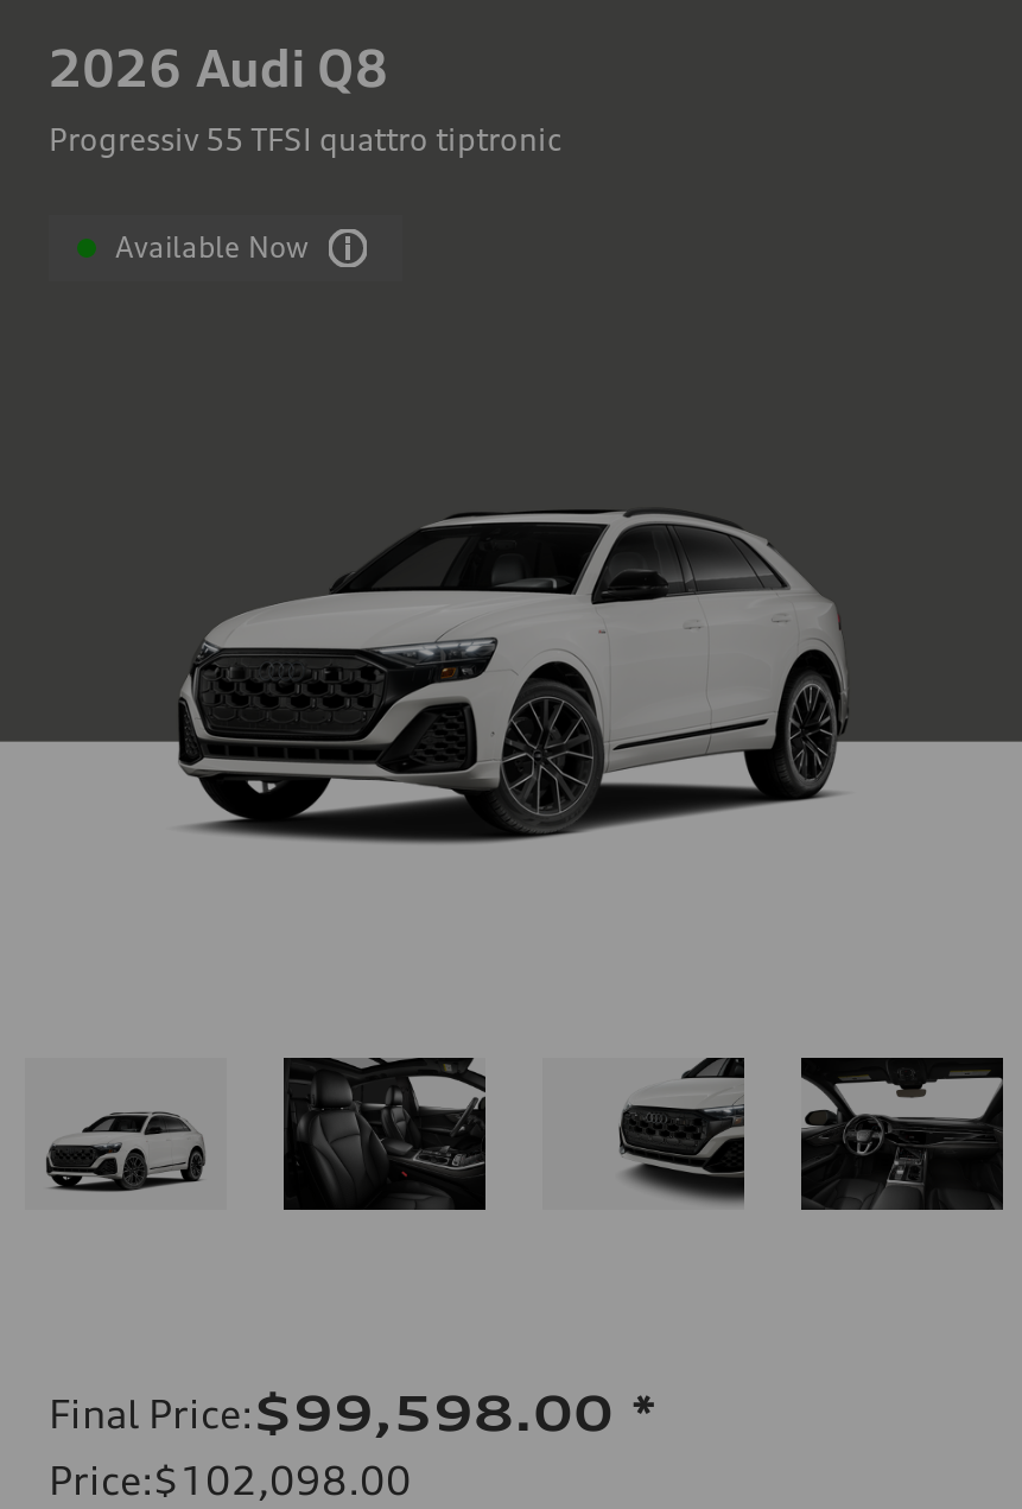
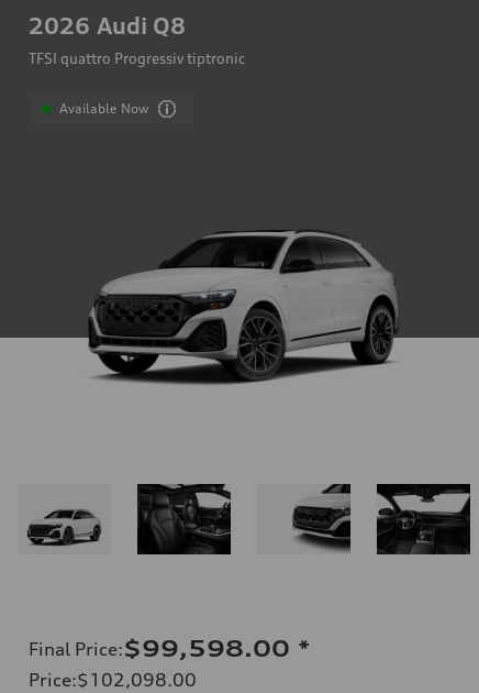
[49,120,561,158] Progressiv 55 TFSI quattro tiptronic -> [29,50,245,67] TFSI quattro Progressiv tiptronic

